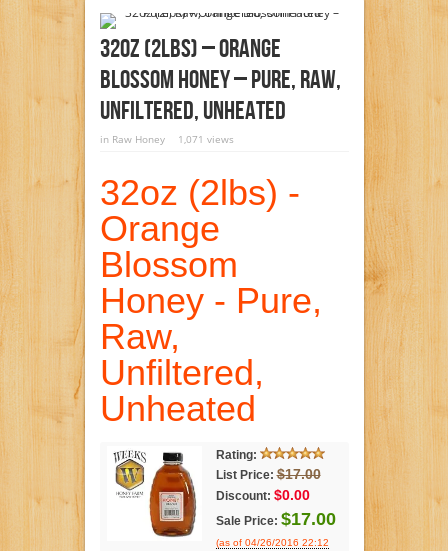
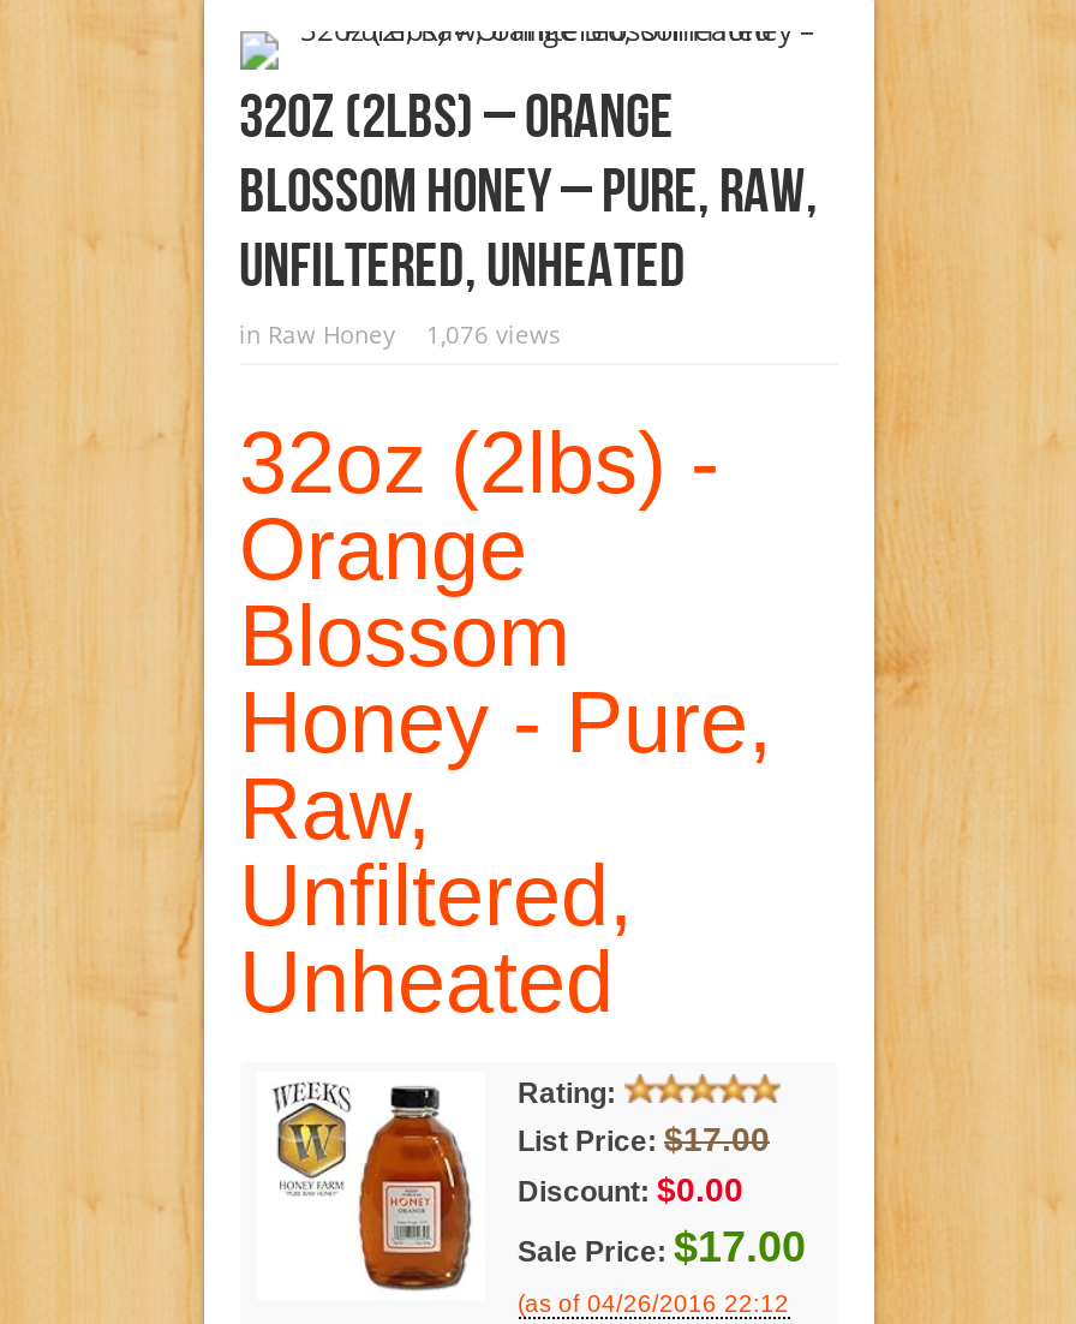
[99,132,233,146] in Raw Honey 1,071 views -> [239,317,561,351] in Raw Honey 1,076 views

